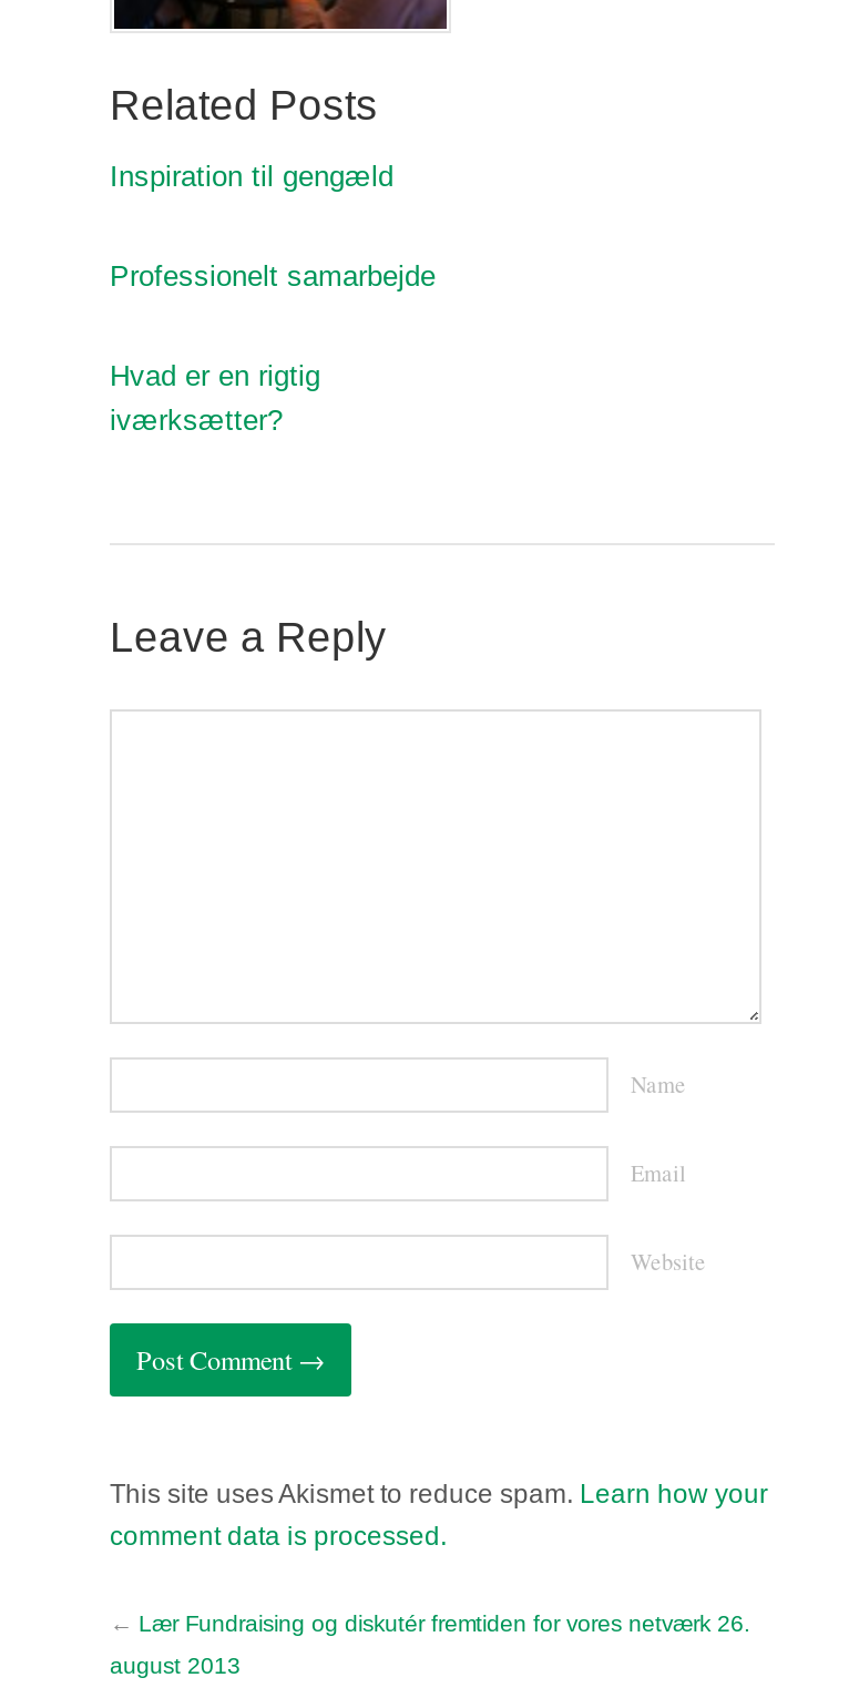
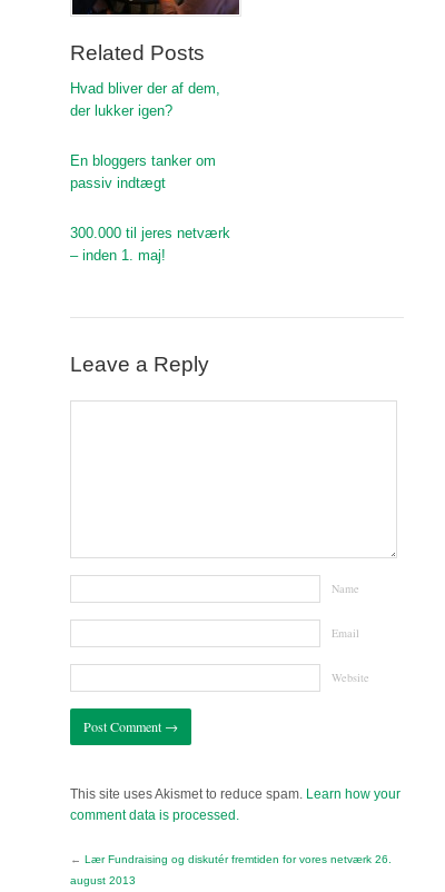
[110,159,393,192] Inspiration til gengæld -> [70,80,220,119] Hvad bliver der af dem, | der lukker igen?
[110,258,436,292] Professionelt samarbejde -> [70,152,216,191] En bloggers tanker om | passiv indtægt
[110,358,320,436] Hvad er en rigtig | iværksætter? -> [70,224,230,263] 300.000 til jeres netværk | – inden 1. maj!

